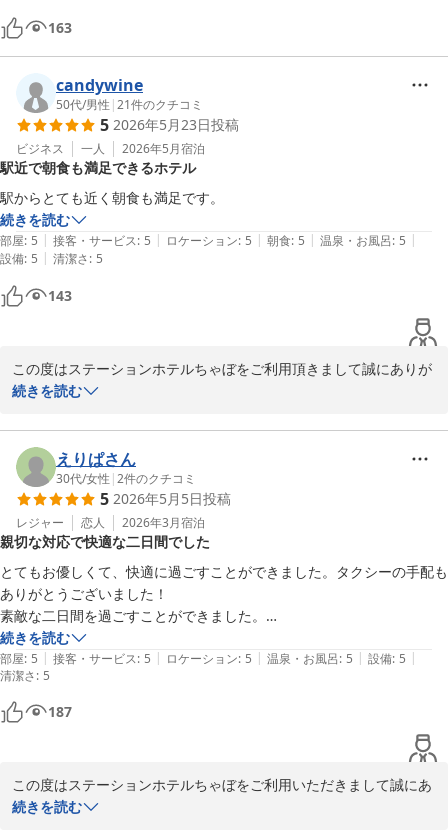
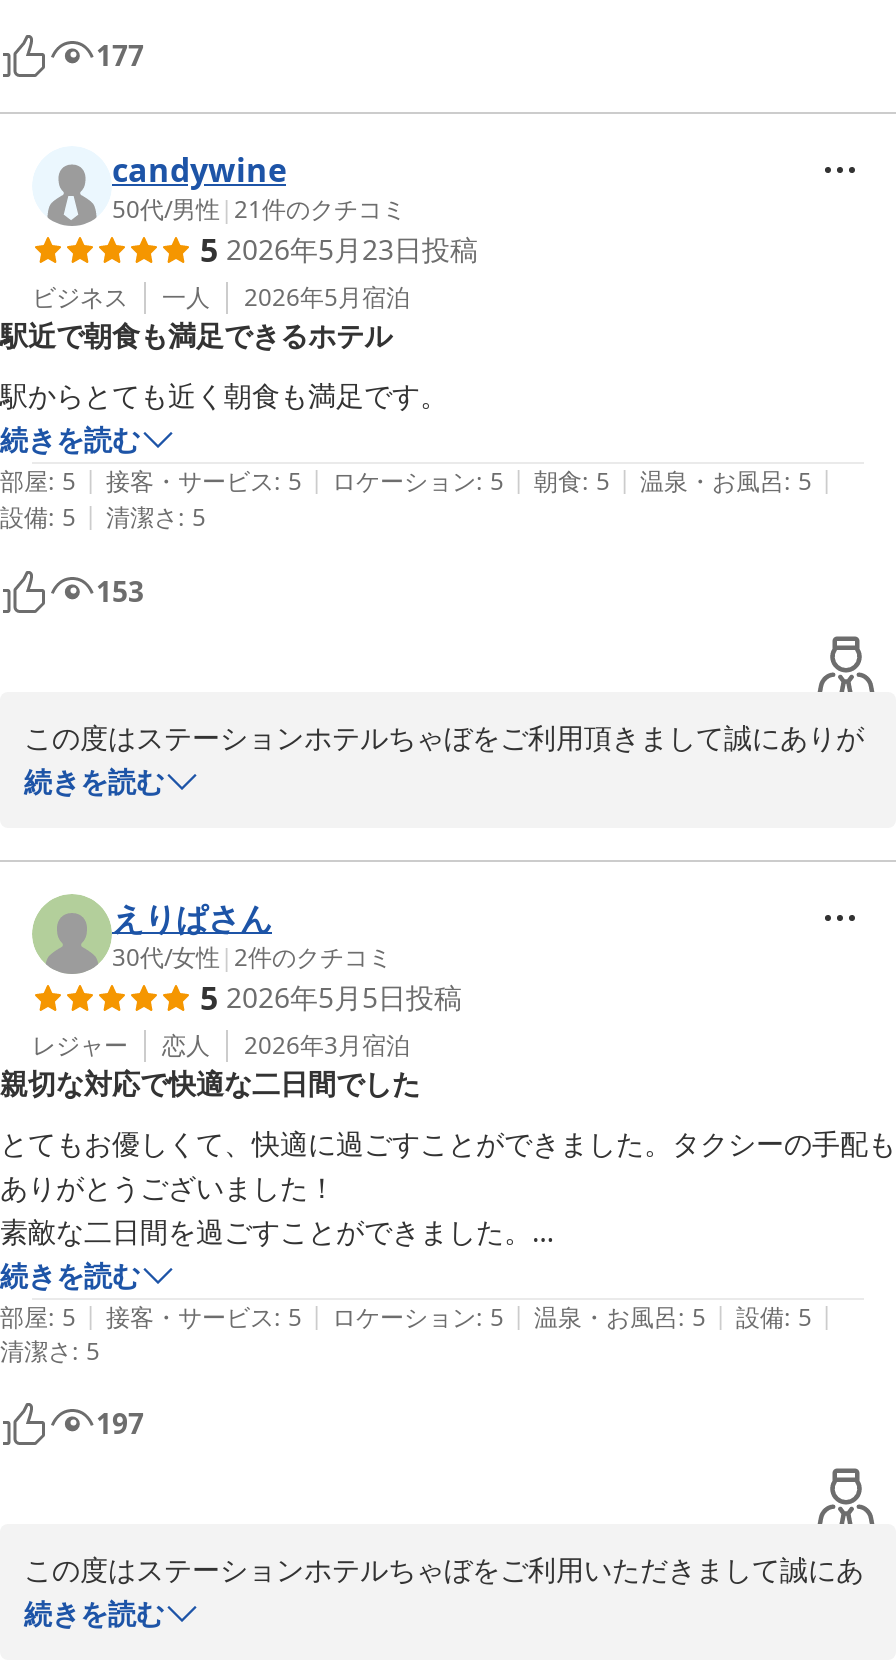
[48,18,72,37] 163 -> [96,36,144,74] 177
[48,286,72,305] 143 -> [96,572,144,610] 153
[48,702,72,721] 187 -> [96,1404,144,1442] 197

